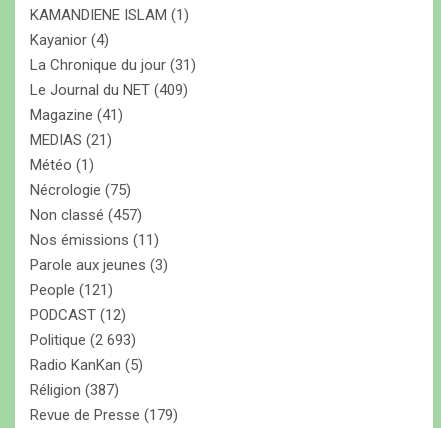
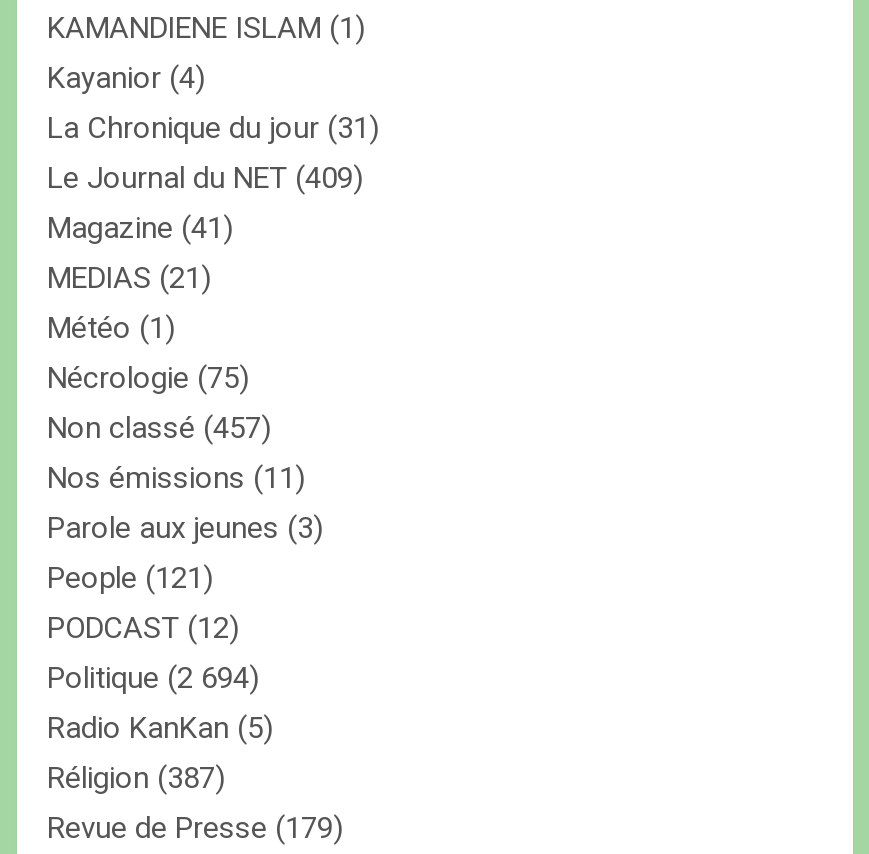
[30,331,136,349] Politique (2 693) -> [47,660,259,696] Politique (2 694)

